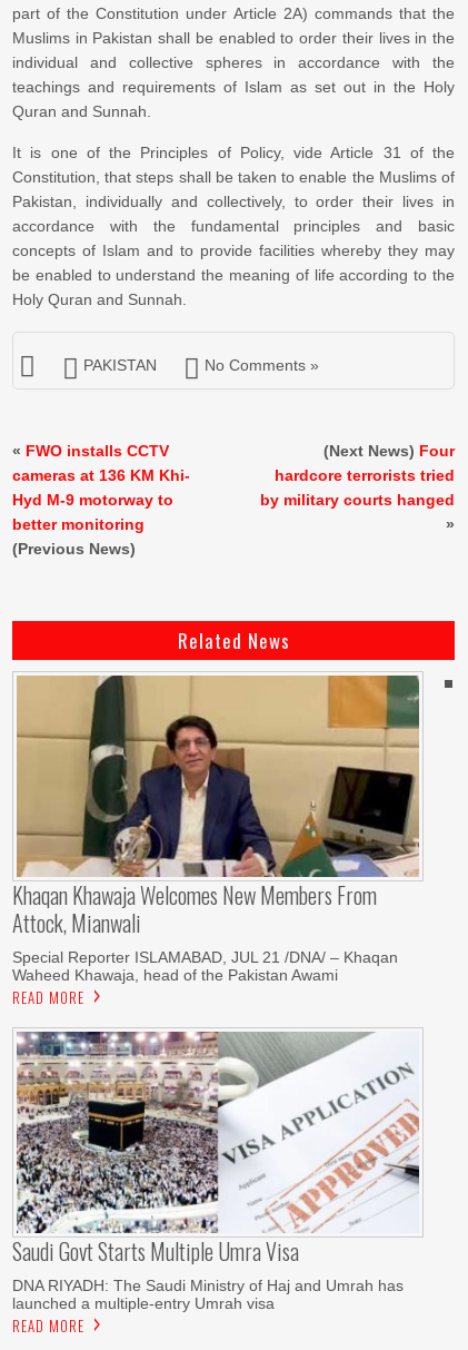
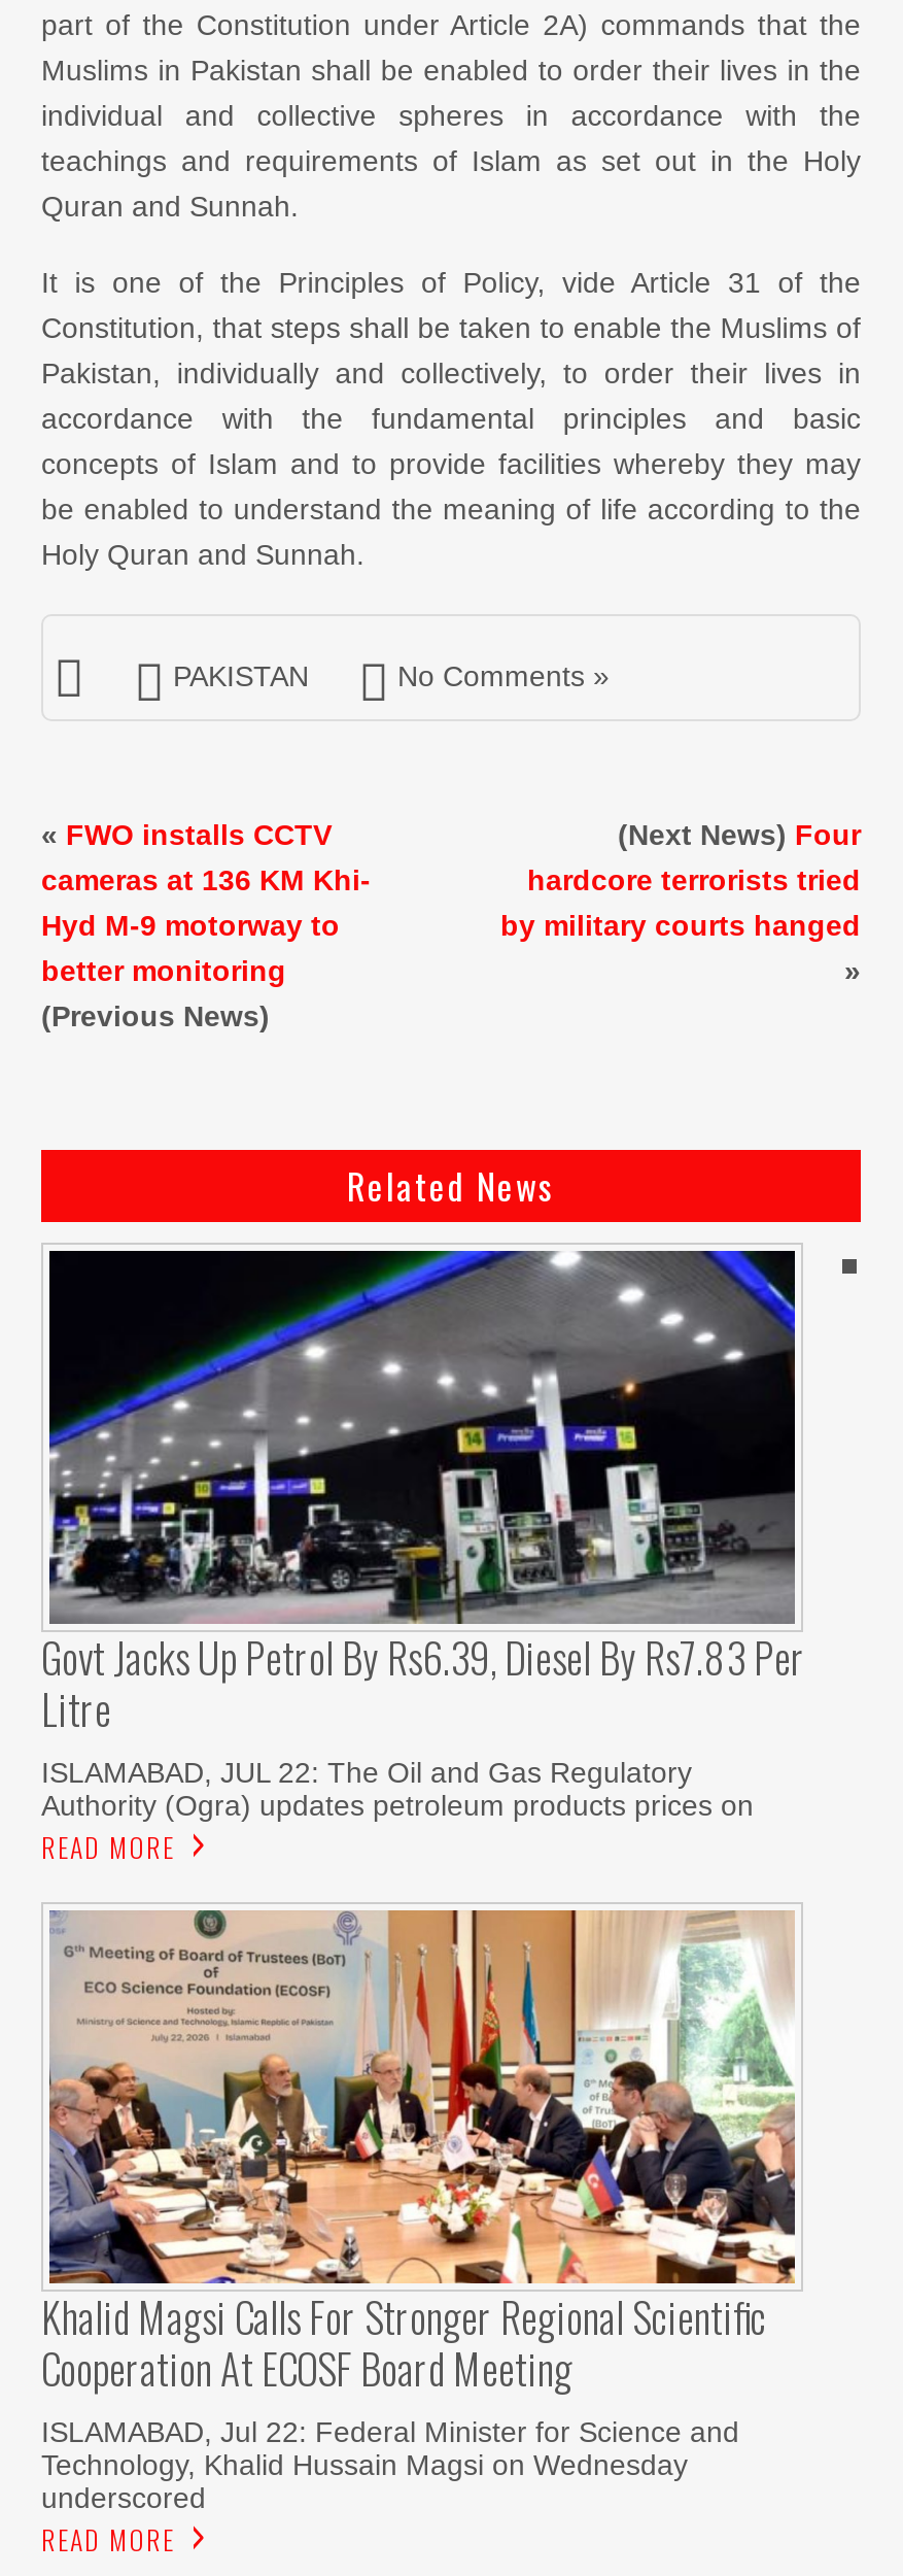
[12,674,420,983] [image] | Khaqan Khawaja Welcomes New Members From | Attock, Mianwali | Special Reporter ISLAMABAD, JUL 21 /DNA/ – Khaqan | Waheed Khawaja, head of the Pakistan Awami -> [41,1249,805,1821] [image] | Govt Jacks Up Petrol By Rs6.39, Diesel By Rs7.83 Per | Litre | ISLAMABAD, JUL 22: The Oil and Gas Regulatory | Authority (Ogra) updates petroleum products prices on
[17,1031,420,1180] [image] -> [49,1908,797,2269] [image]
[12,1234,404,1312] Saudi Govt Starts Multiple Umra Visa | DNA RIYADH: The Saudi Ministry of Haj and Umrah has | launched a multiple-entry Umrah visa -> [41,2284,766,2513] Khalid Magsi Calls For Stronger Regional Scientific | Cooperation At ECOSF Board Meeting | ISLAMABAD, Jul 22: Federal Minister for Science and | Technology, Khalid Hussain Magsi on Wednesday | underscored

